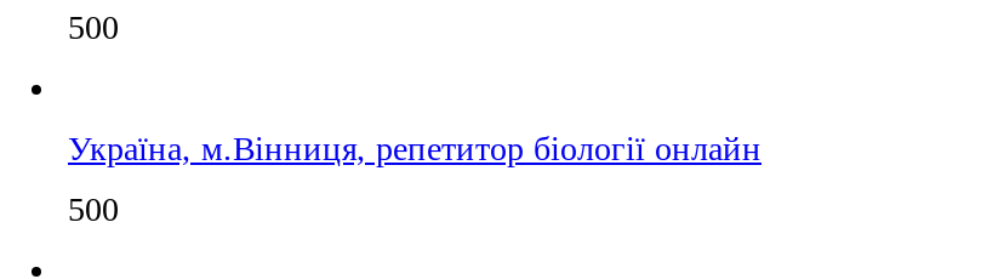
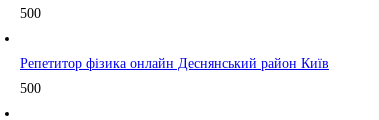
[68,131,761,168] Україна, м.Вінниця, репетитор біології онлайн -> [20,56,329,71] Репетитор фізика онлайн Деснянський район Київ

